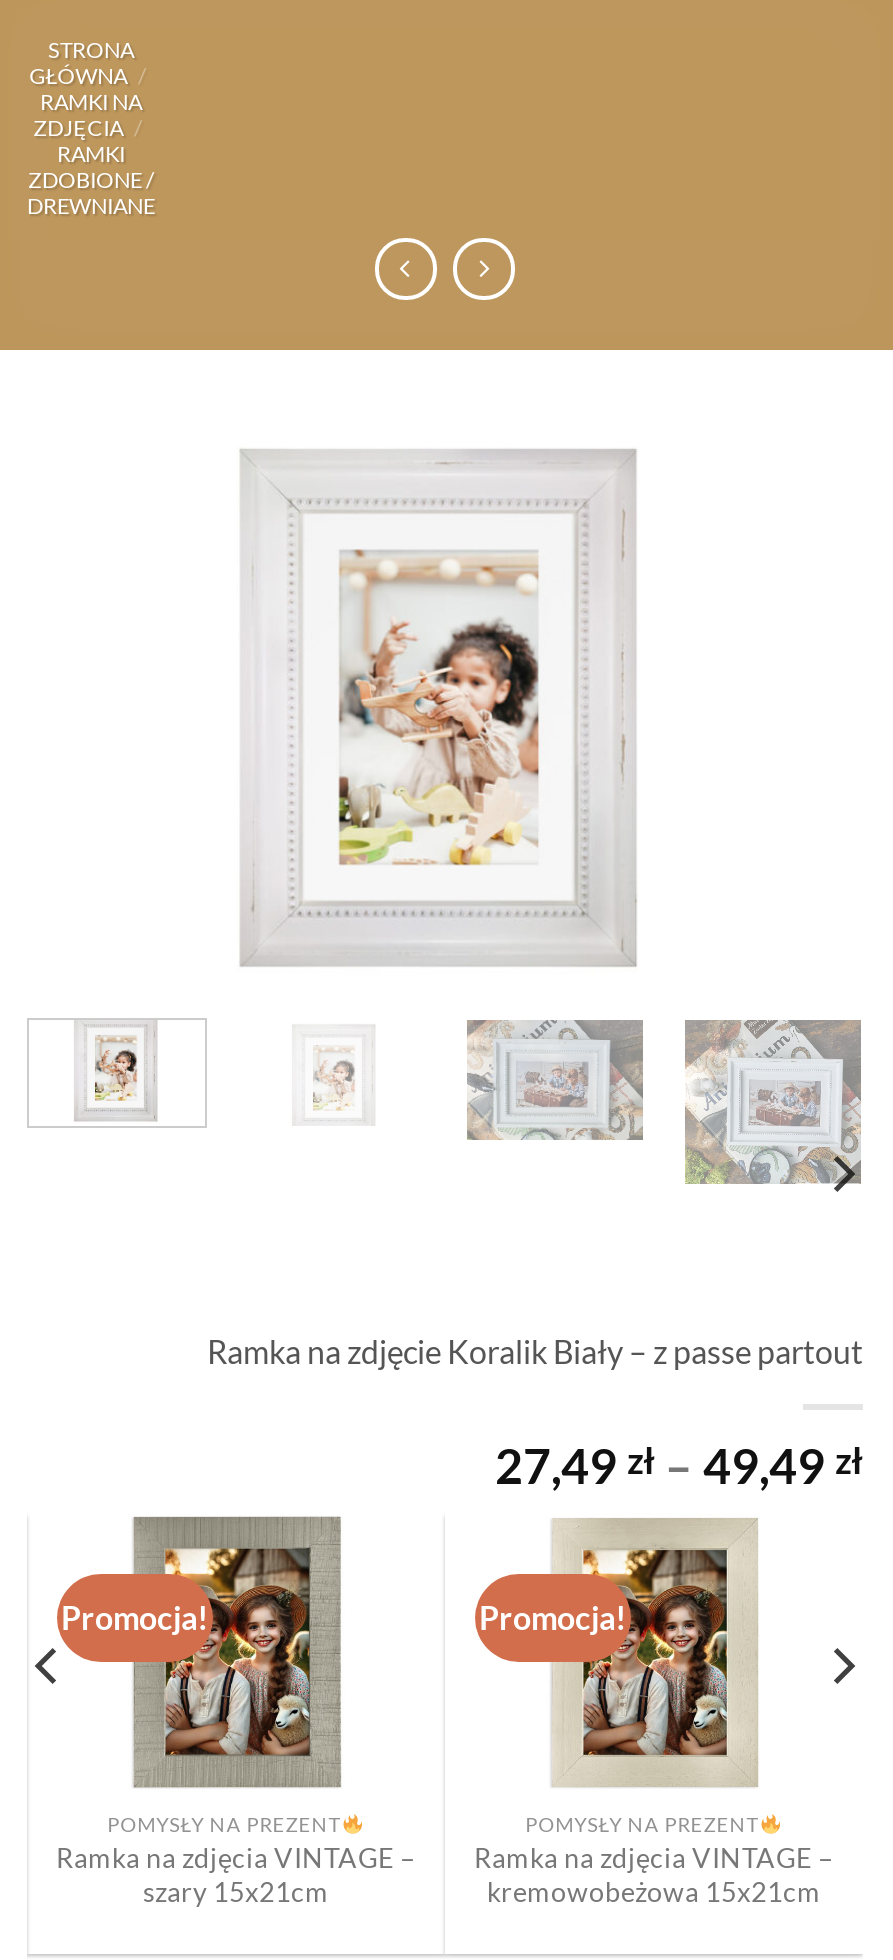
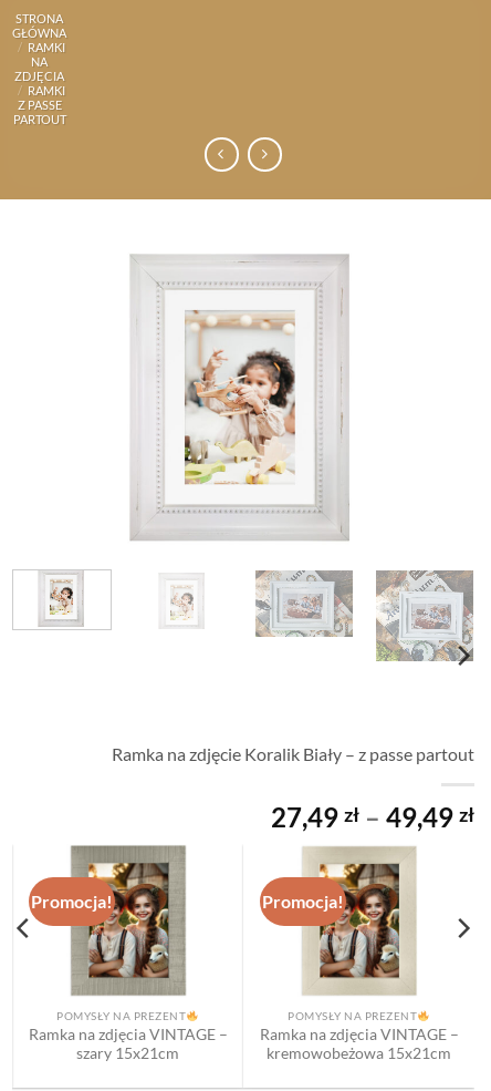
[27,62,155,218] GŁÓWNA / | RAMKI NA | ZDJĘCIA / | RAMKI | ZDOBIONE / | DREWNIANE -> [12,25,66,126] GŁÓWNA | / RAMKI | NA | ZDJĘCIA | / RAMKI | Z PASSE | PARTOUT

